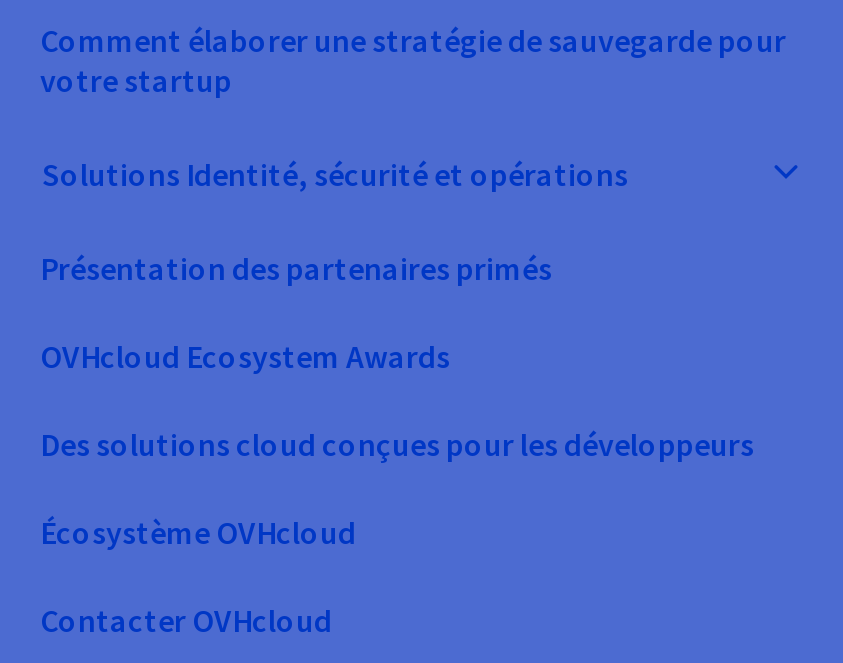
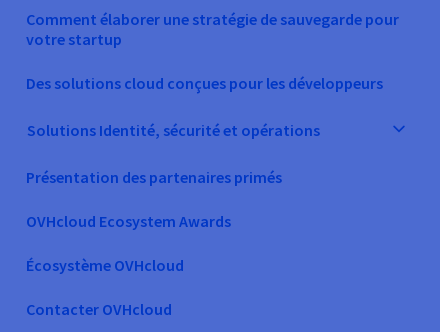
moved [40,154,628,376] -> [26,120,320,231]: Solutions Identité, sécurité et opérations | Présentation des partenaires primés | OVHcloud Ecosystem Awards
moved [40,424,754,464] -> [26,73,383,93]: Des solutions cloud conçues pour les développeurs

